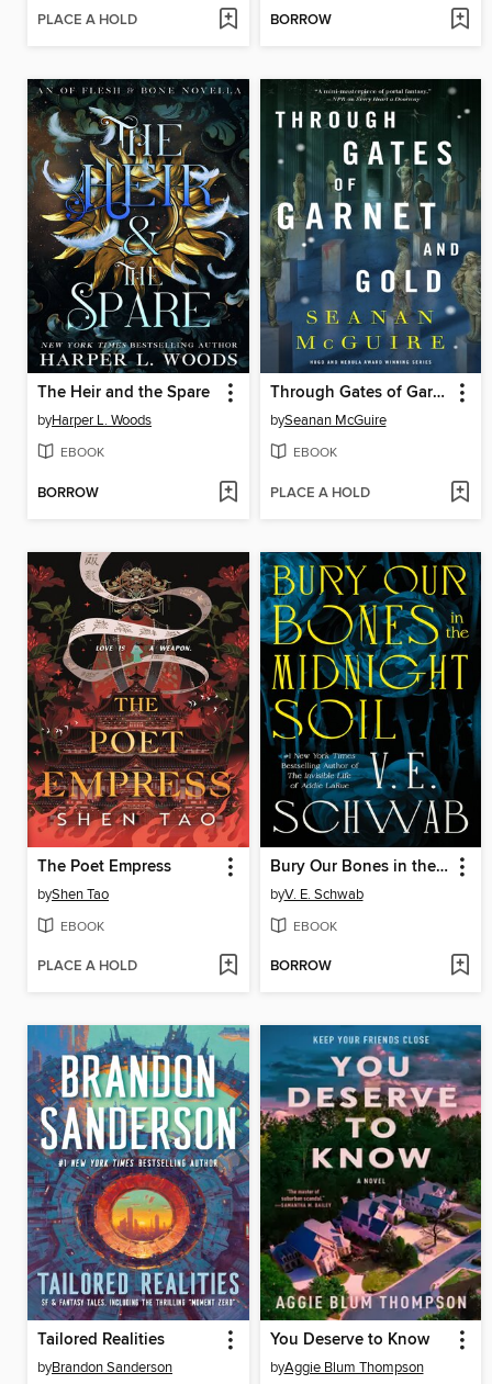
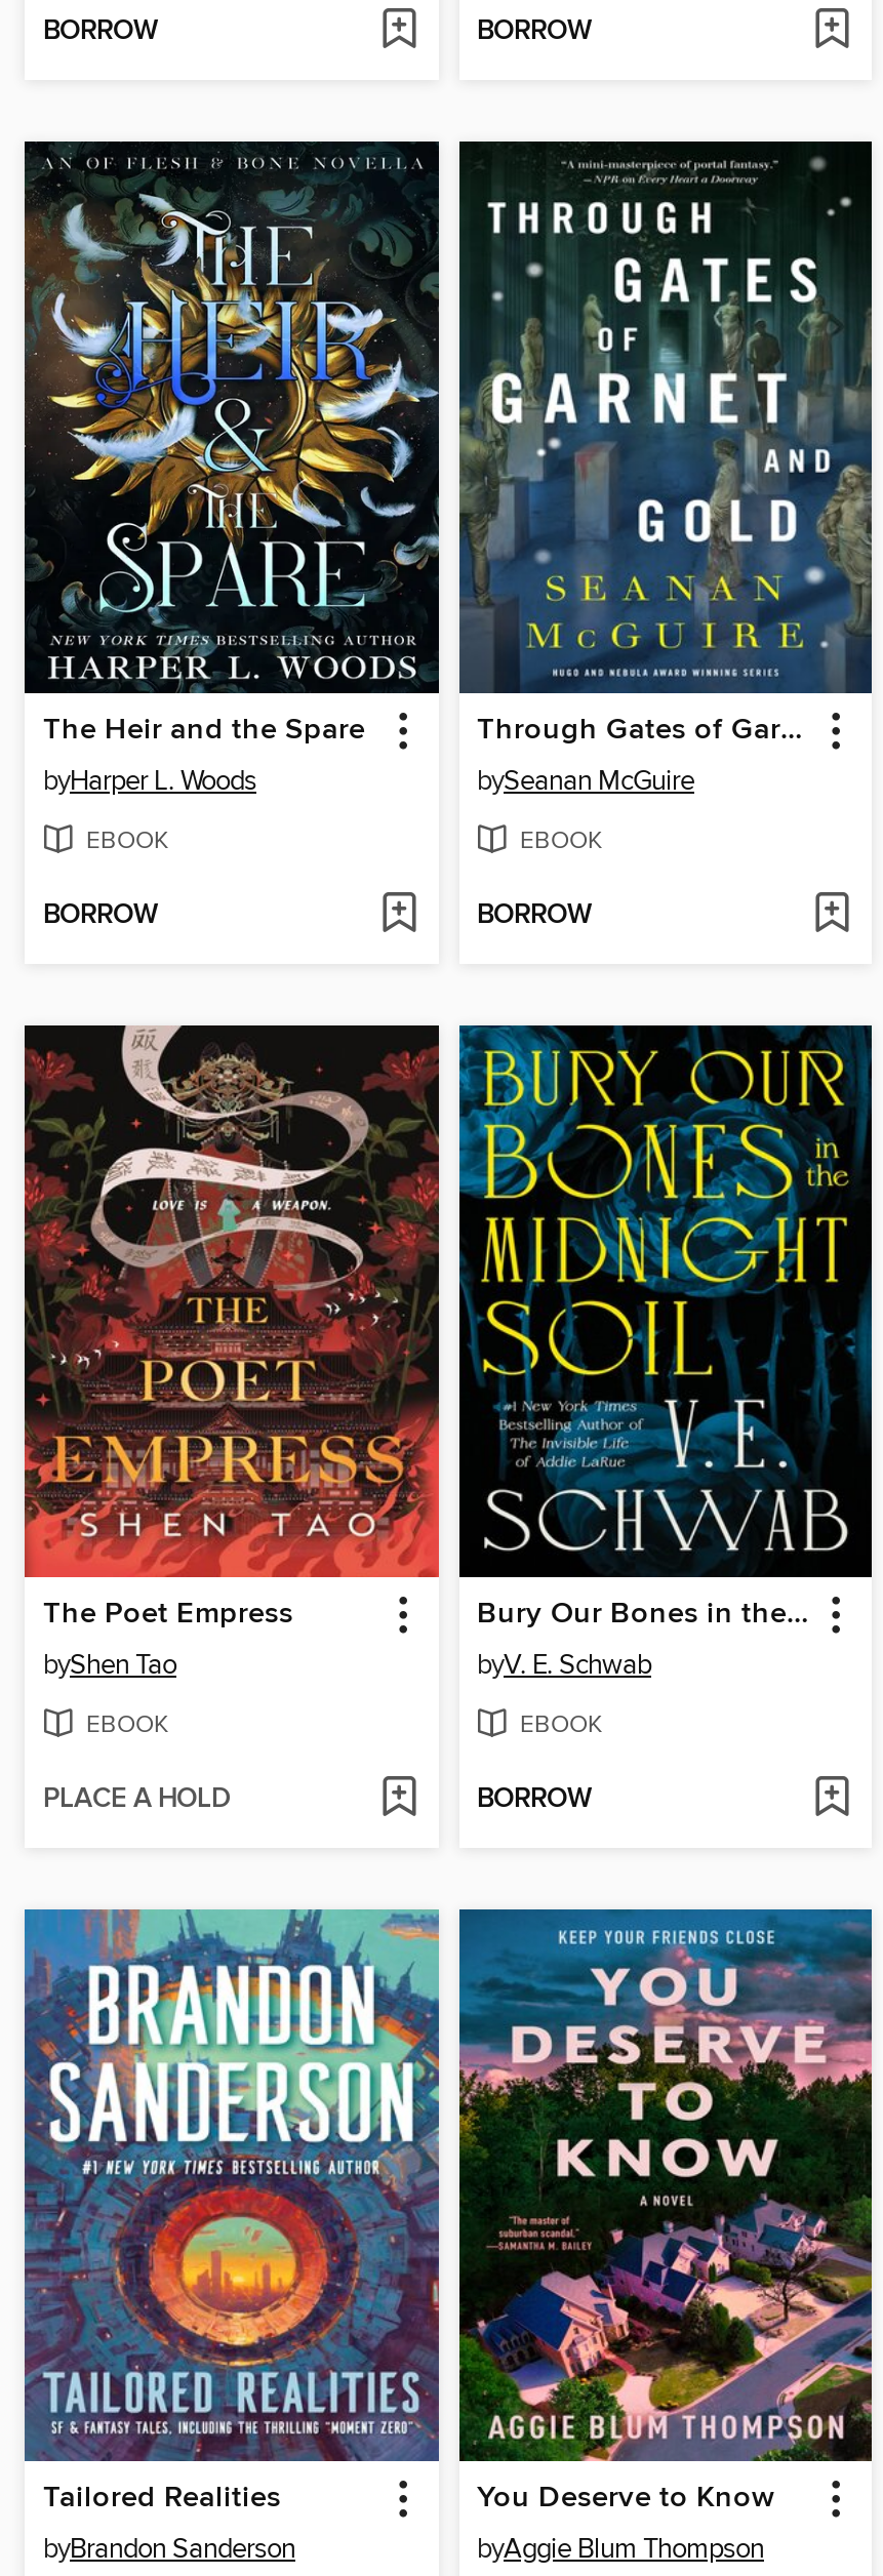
[37,11,137,29] PLACE A HOLD -> [43,15,158,49] BORROW
[270,484,370,503] PLACE A HOLD -> [477,899,592,934] BORROW

